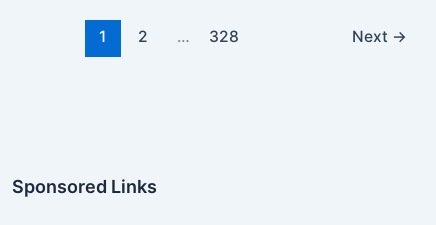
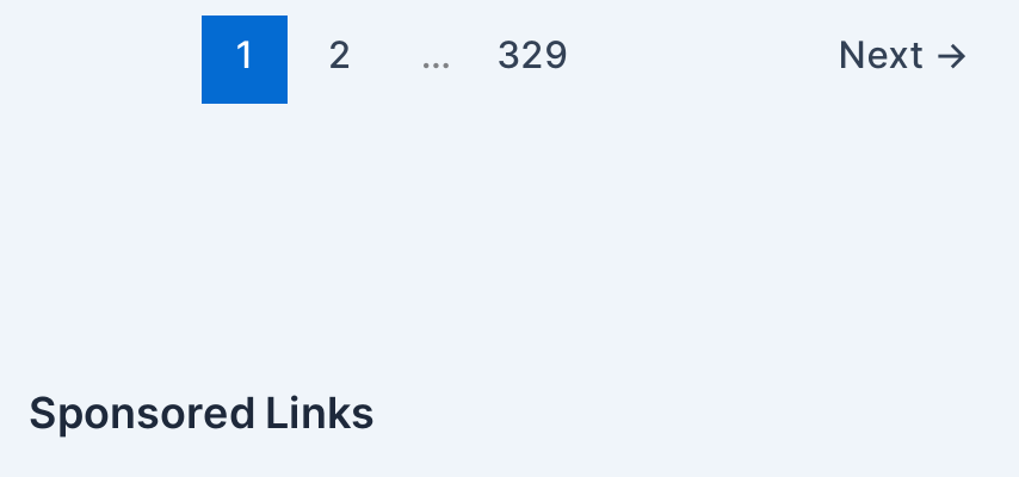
[209,27,239,46] 328 -> [497,33,568,78] 329

